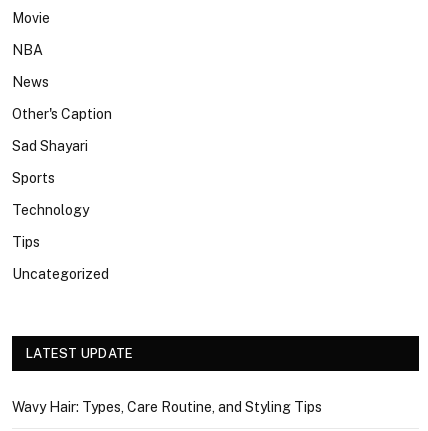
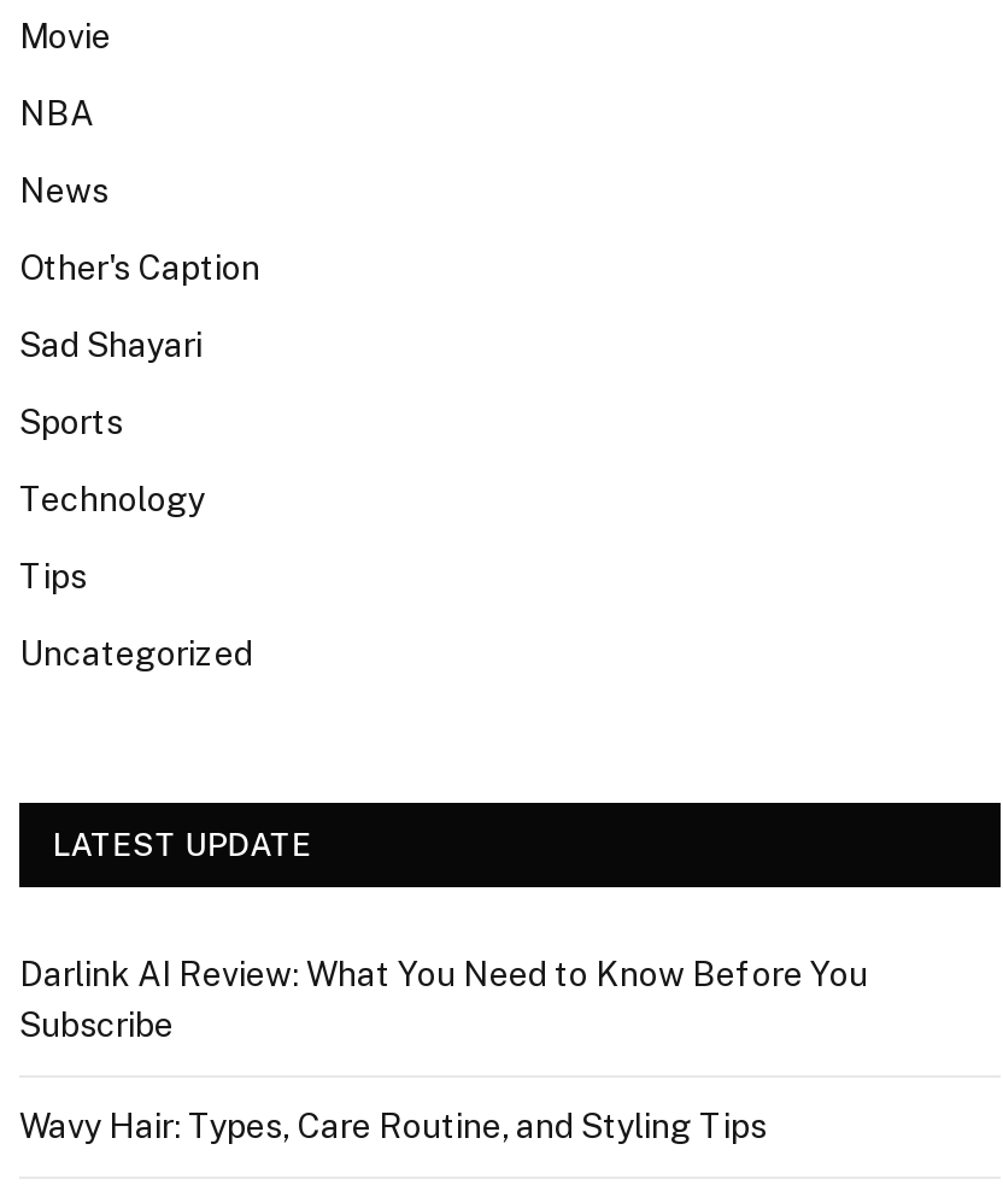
none -> [19,955,868,1044] Darlink AI Review: What You Need to Know Before You | Subscribe

